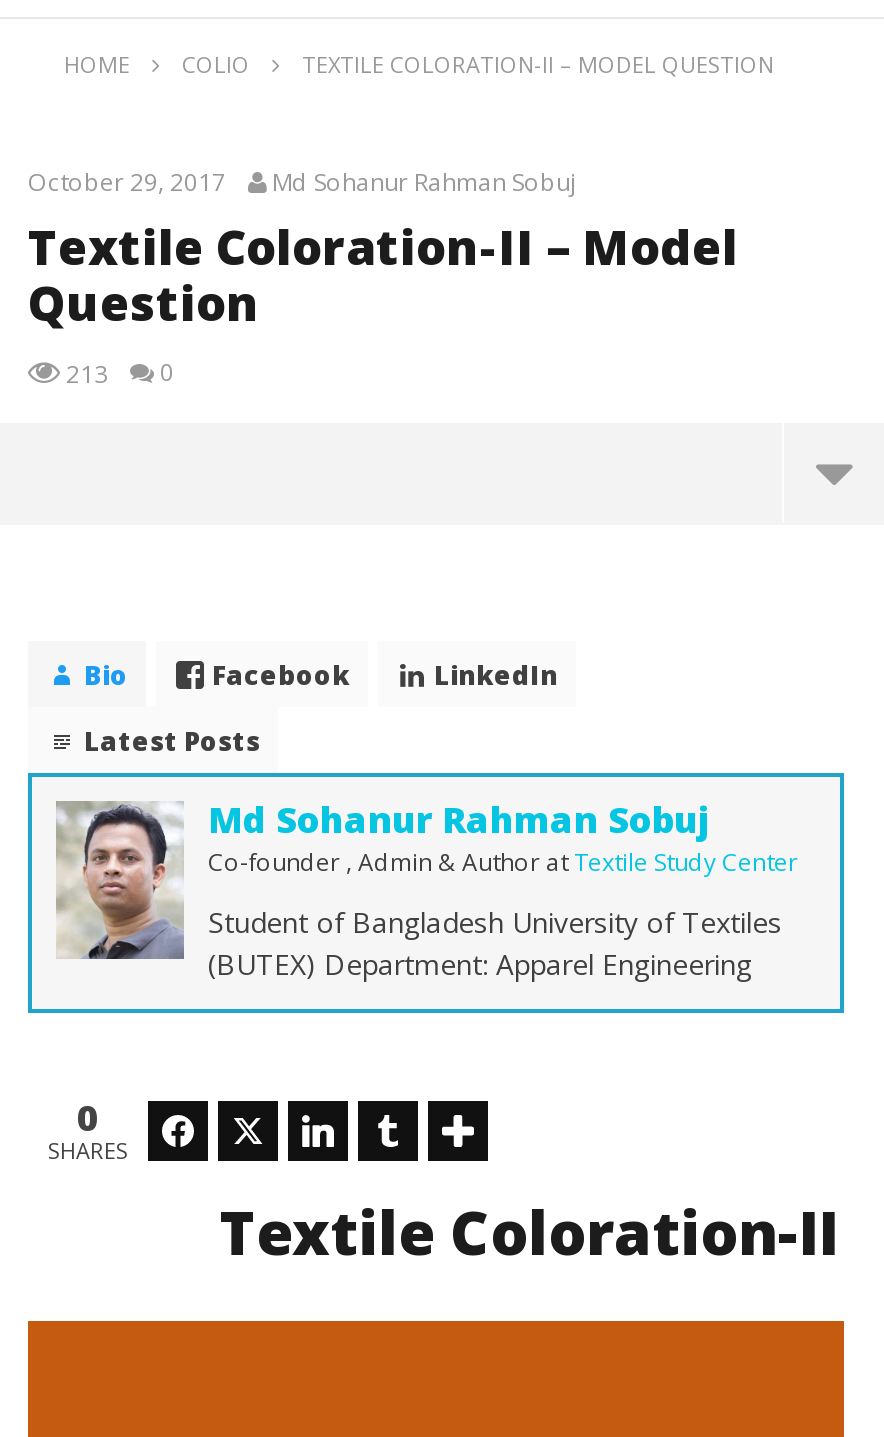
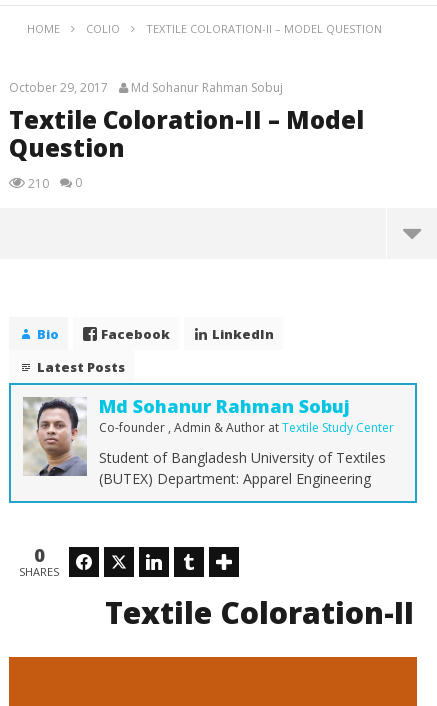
[66,355,174,391] 213 0 -> [28,174,82,192] 210 0

